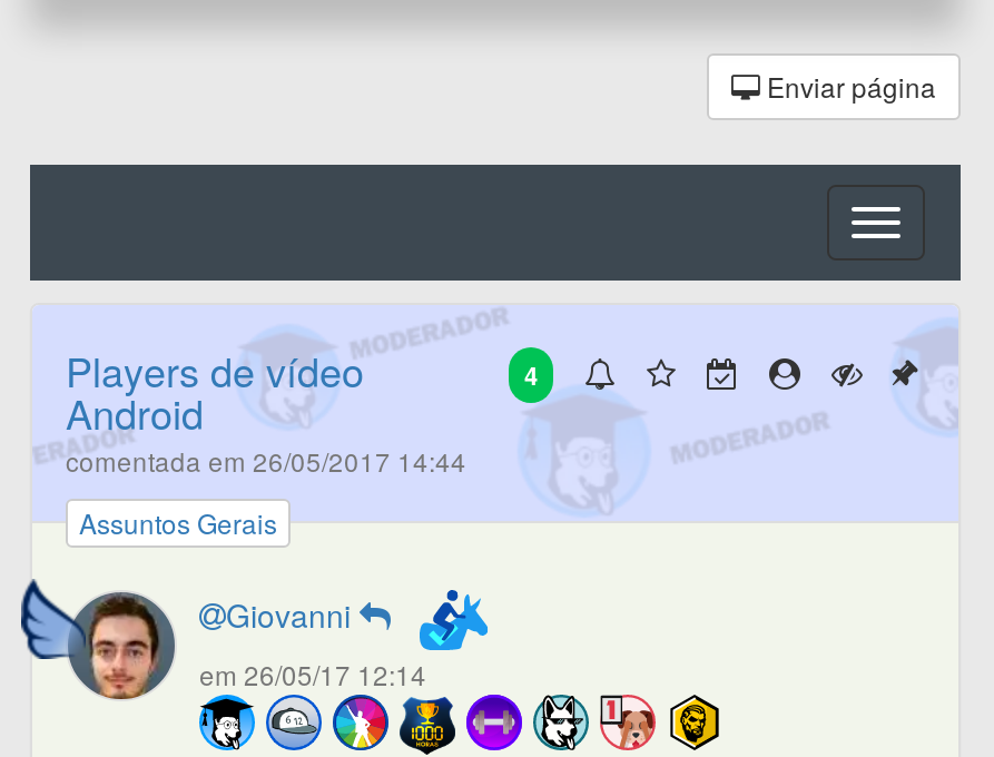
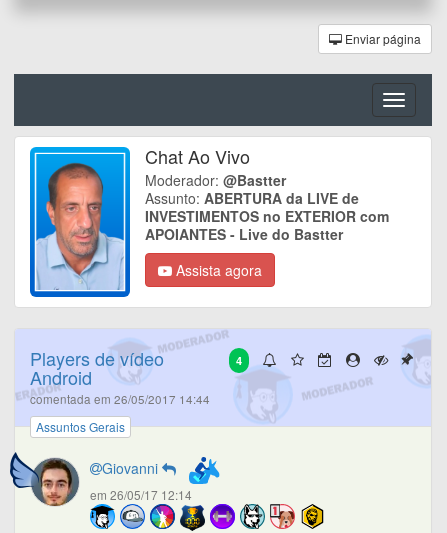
none -> [14,138,430,318] [image] | Chat Ao Vivo | Moderador: @Bastter | Assunto: ABERTURA da LIVE de | INVESTIMENTOS no EXTERIOR com | APOIANTES - Live do Bastter | Assista agora

